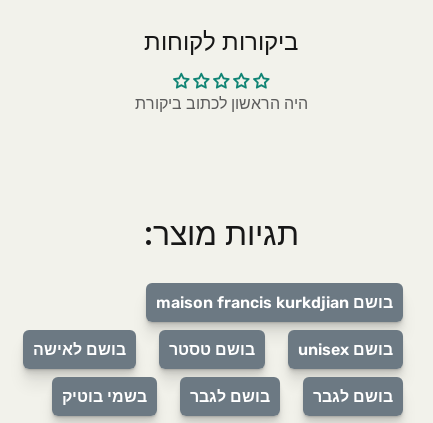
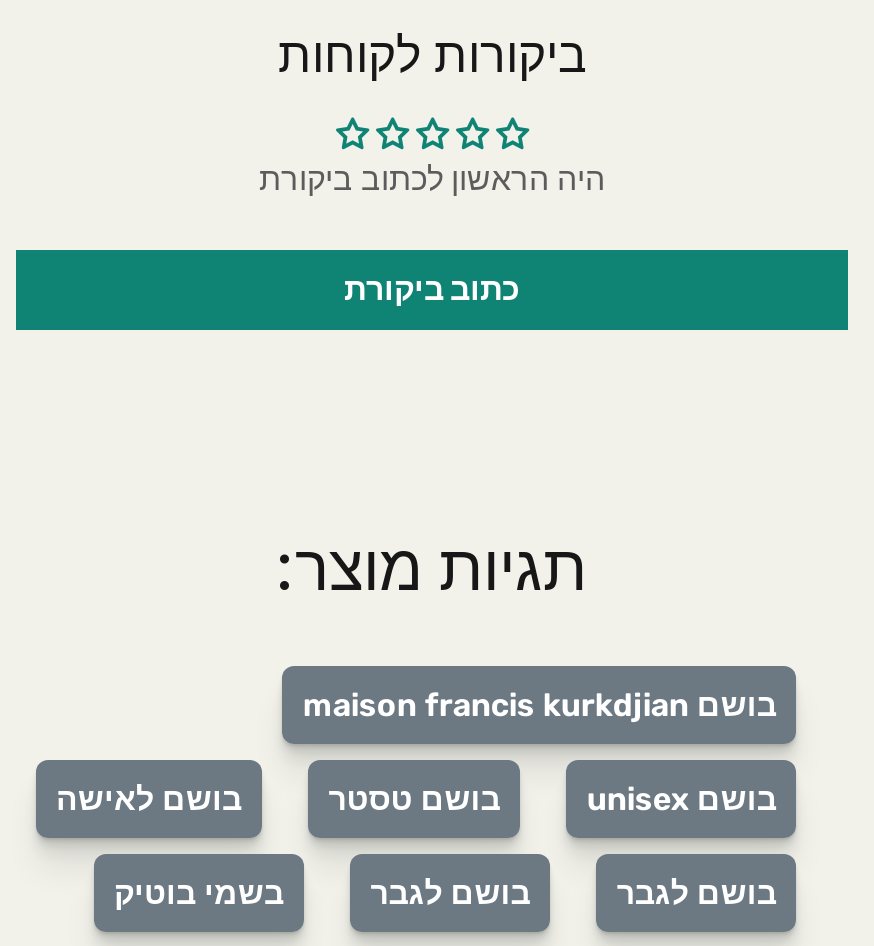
none -> [344,270,520,308] כתוב ביקורת

